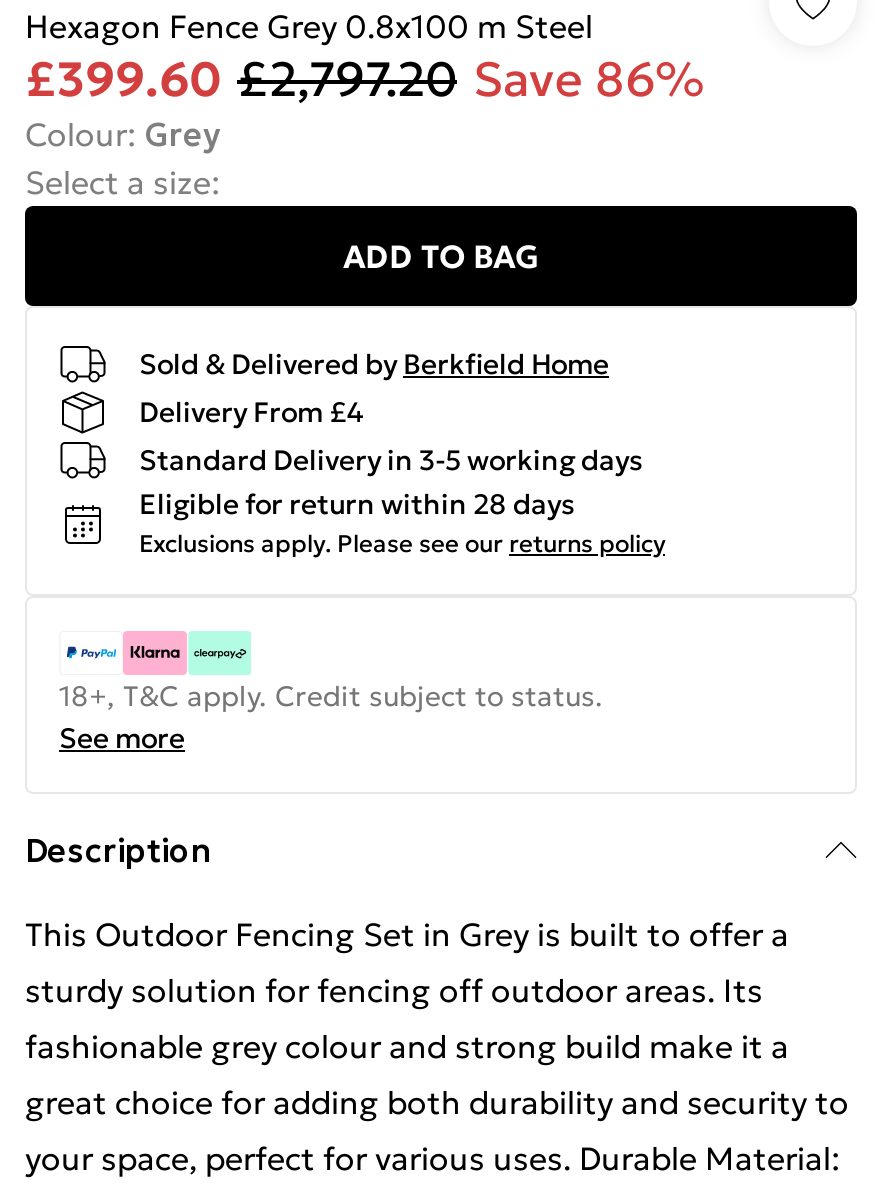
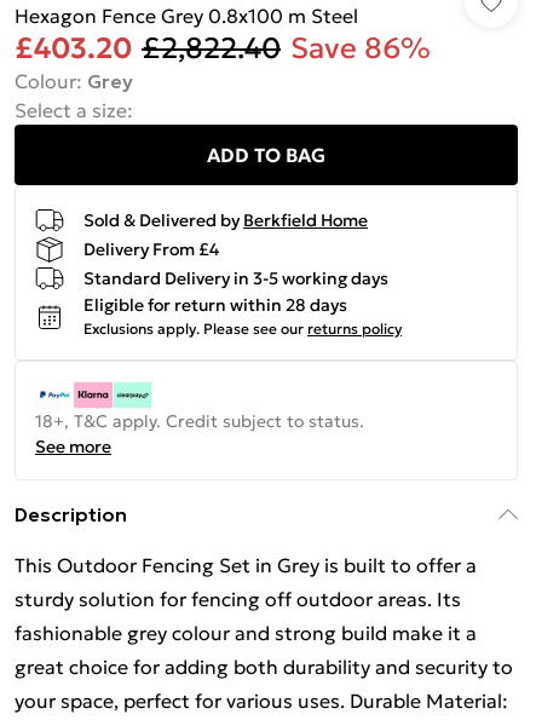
[25,50,705,110] £399.60 £2,797.20 Save 86% -> [15,30,431,67] £403.20 £2,822.40 Save 86%

